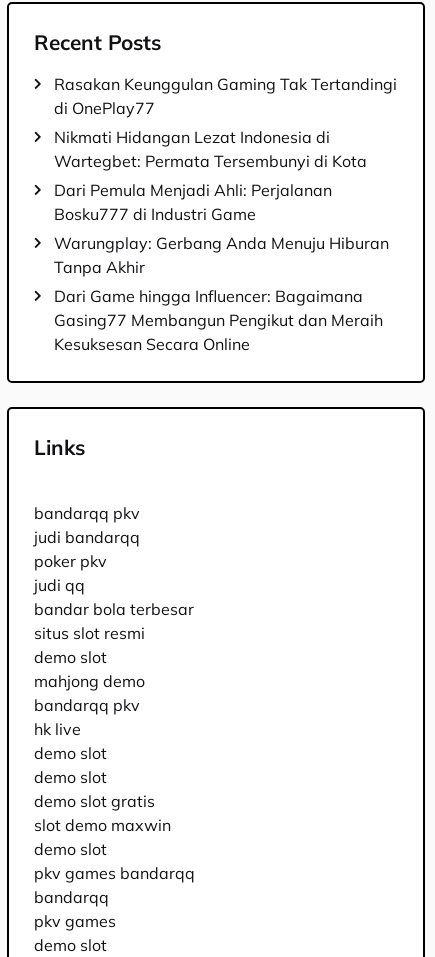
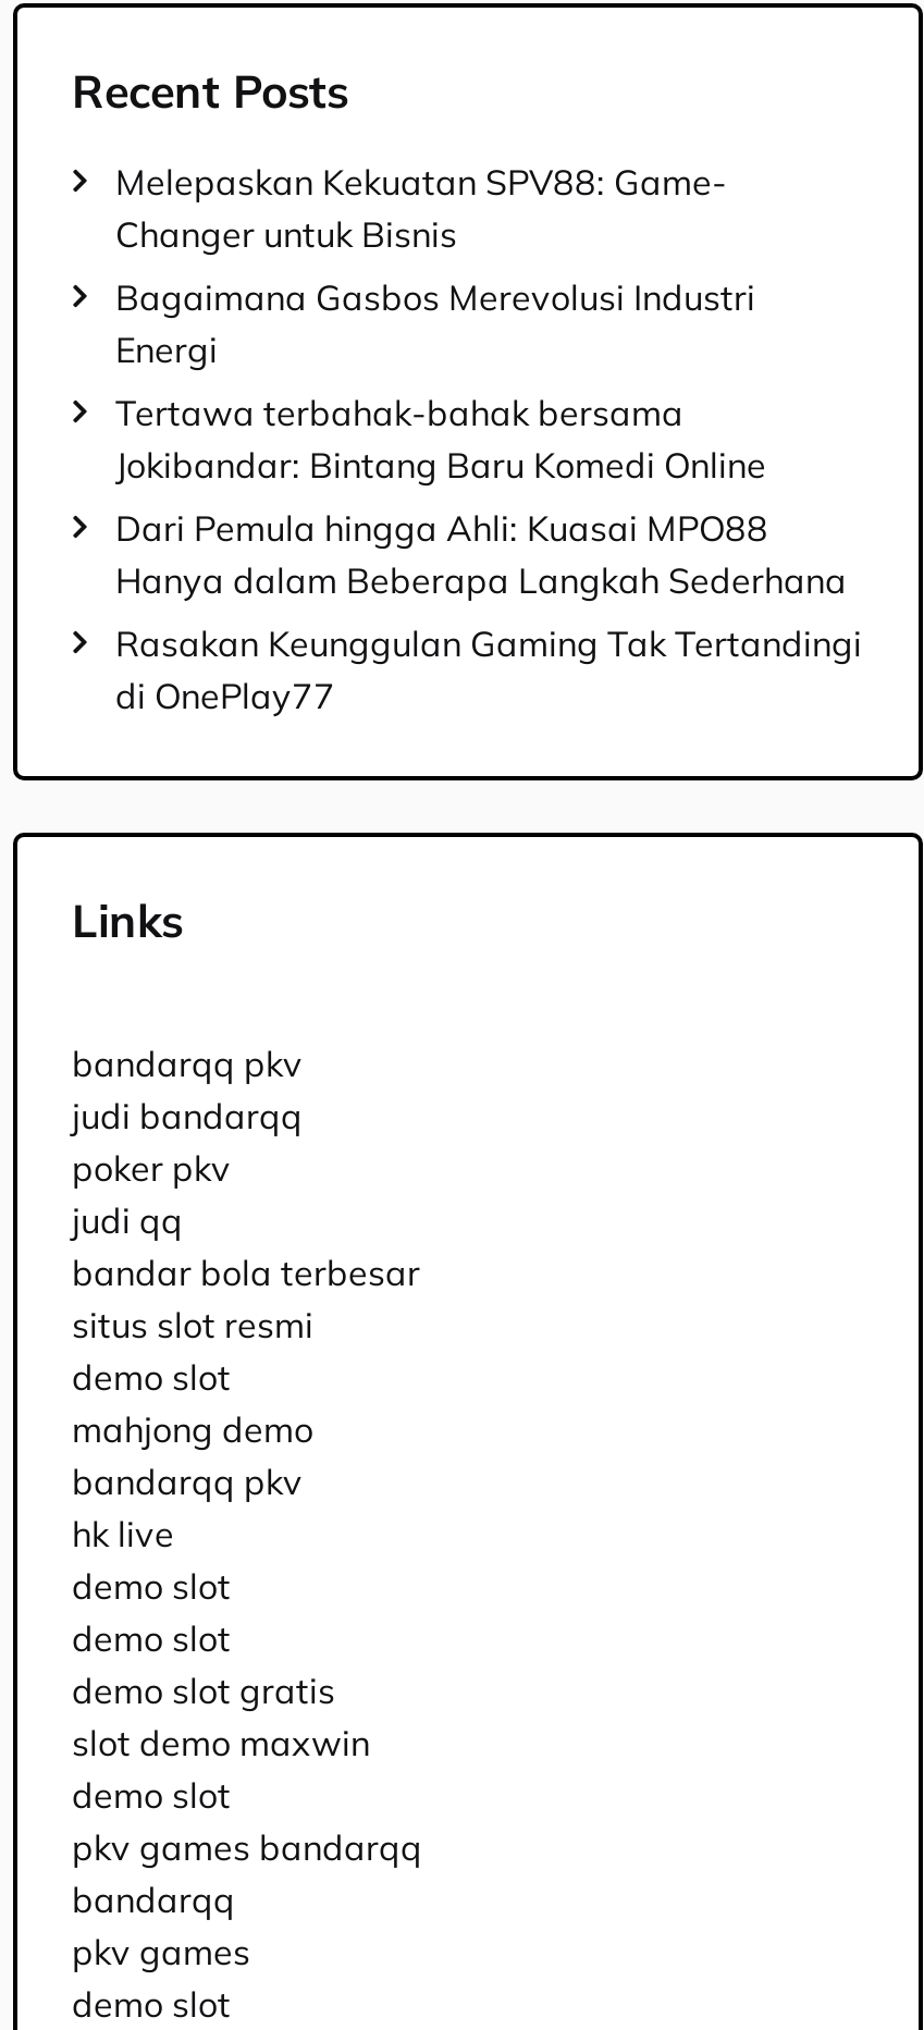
none -> [115,160,847,602] Melepaskan Kekuatan SPV88: Game- | Changer untuk Bisnis | Bagaimana Gasbos Merevolusi Industri | Energi | Tertawa terbahak-bahak bersama | Jokibandar: Bintang Baru Komedi Online | Dari Pemula hingga Ahli: Kuasai MPO88 | Hanya dalam Beberapa Langkah Sederhana
moved [54,74,397,118] -> [115,622,862,718]: Rasakan Keunggulan Gaming Tak Tertandingi | di OnePlay77
[54,127,389,354] Nikmati Hidangan Lezat Indonesia di | Wartegbet: Permata Tersembunyi di Kota | Dari Pemula Menjadi Ahli: Perjalanan | Bosku777 di Industri Game | Warungplay: Gerbang Anda Menuju Hiburan | Tanpa Akhir | Dari Game hingga Influencer: Bagaimana | Gasing77 Membangun Pengikut dan Meraih | Kesuksesan Secara Online -> none

